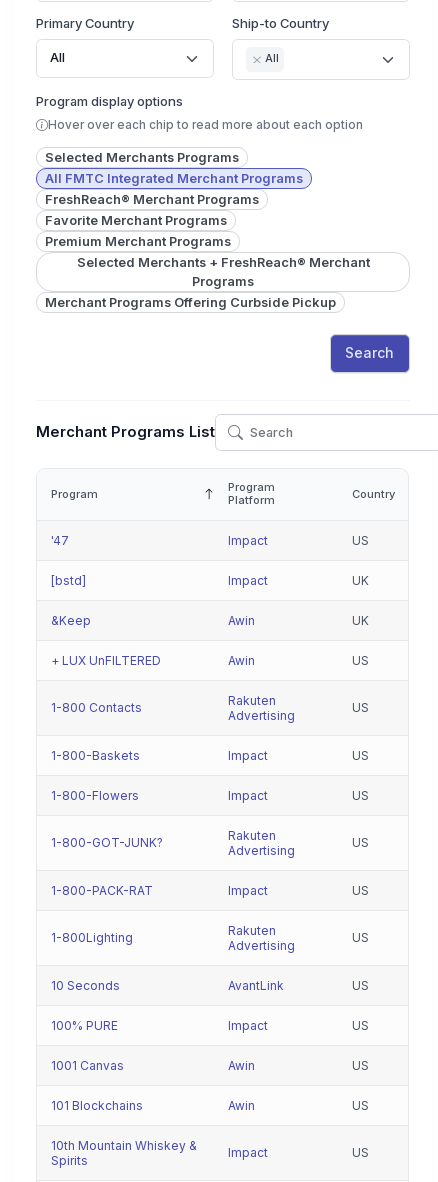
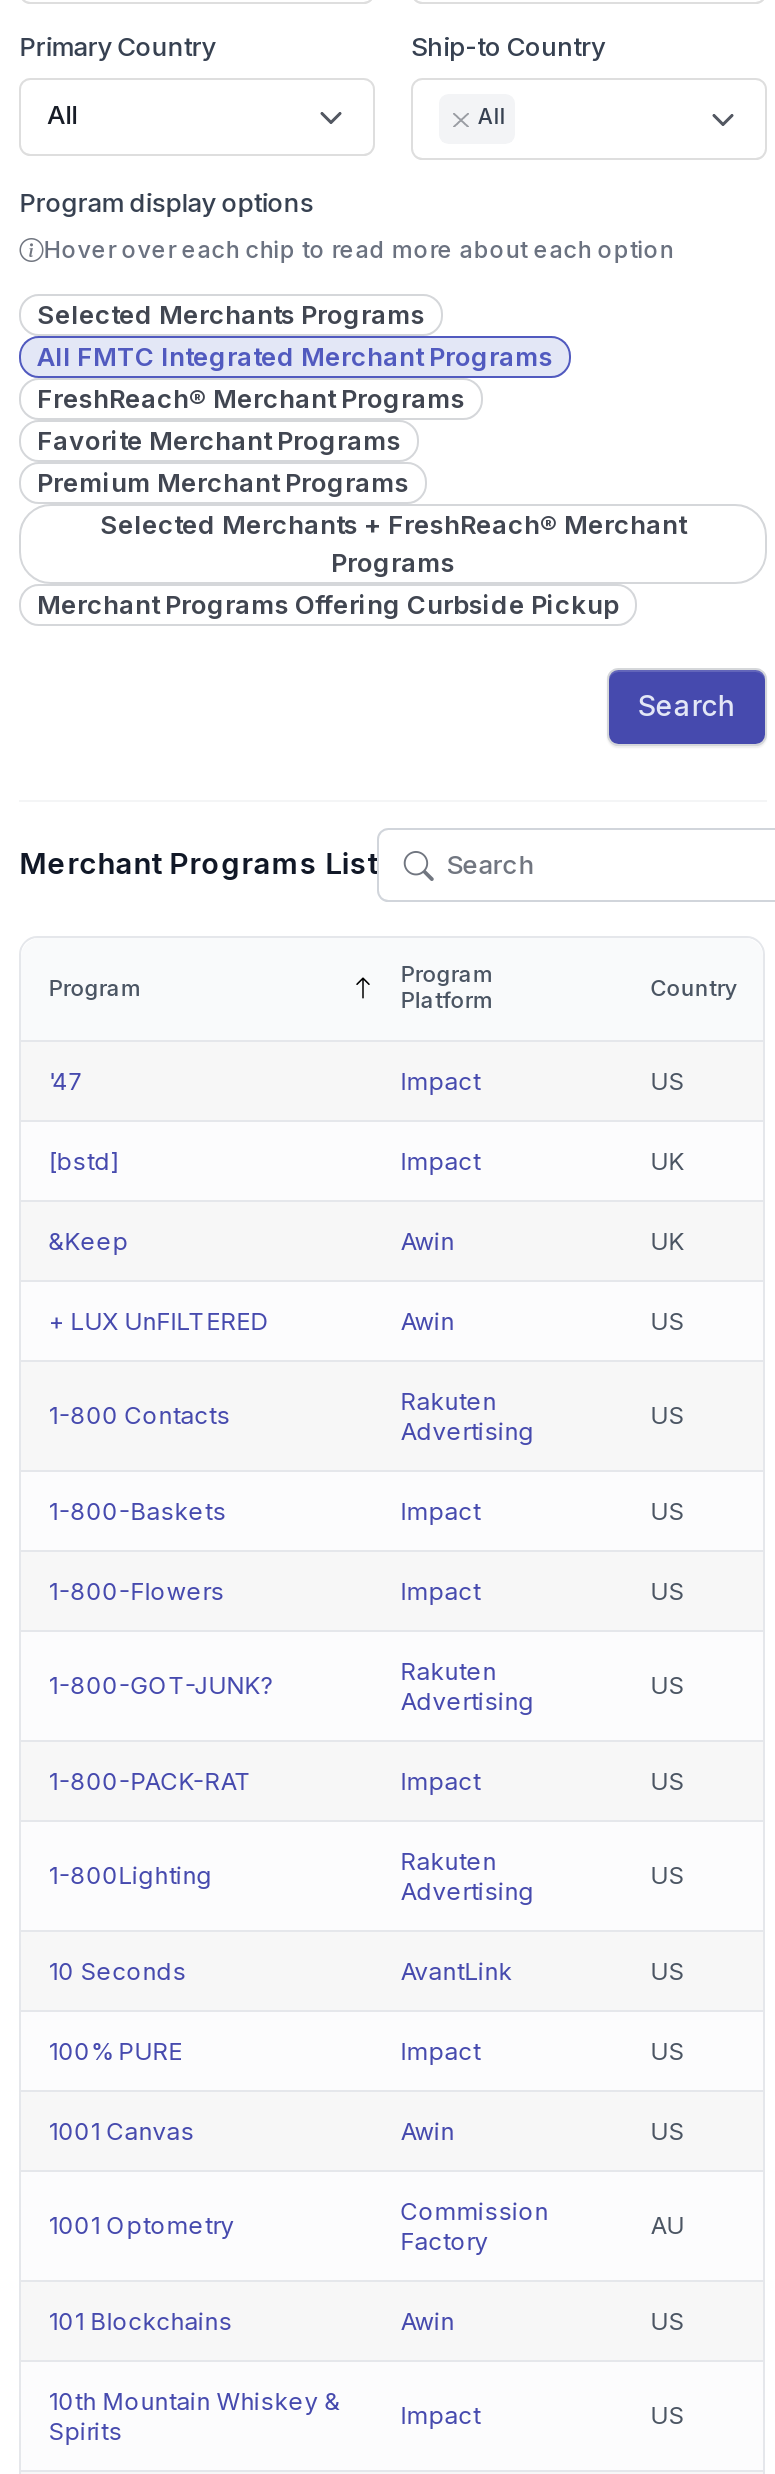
none -> [48,2195,548,2255] 1001 Optometry | Commission | Factory
none -> [650,2209,684,2239] AU

